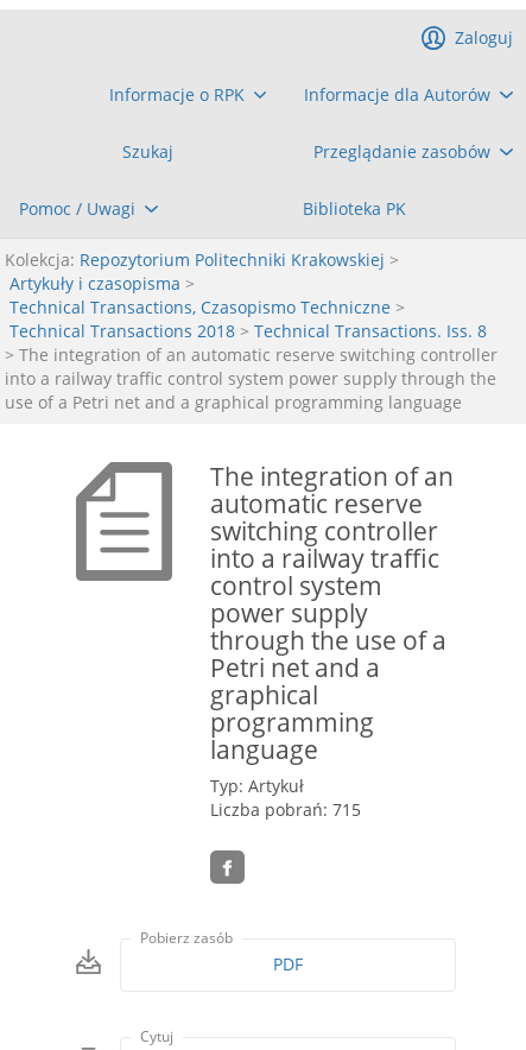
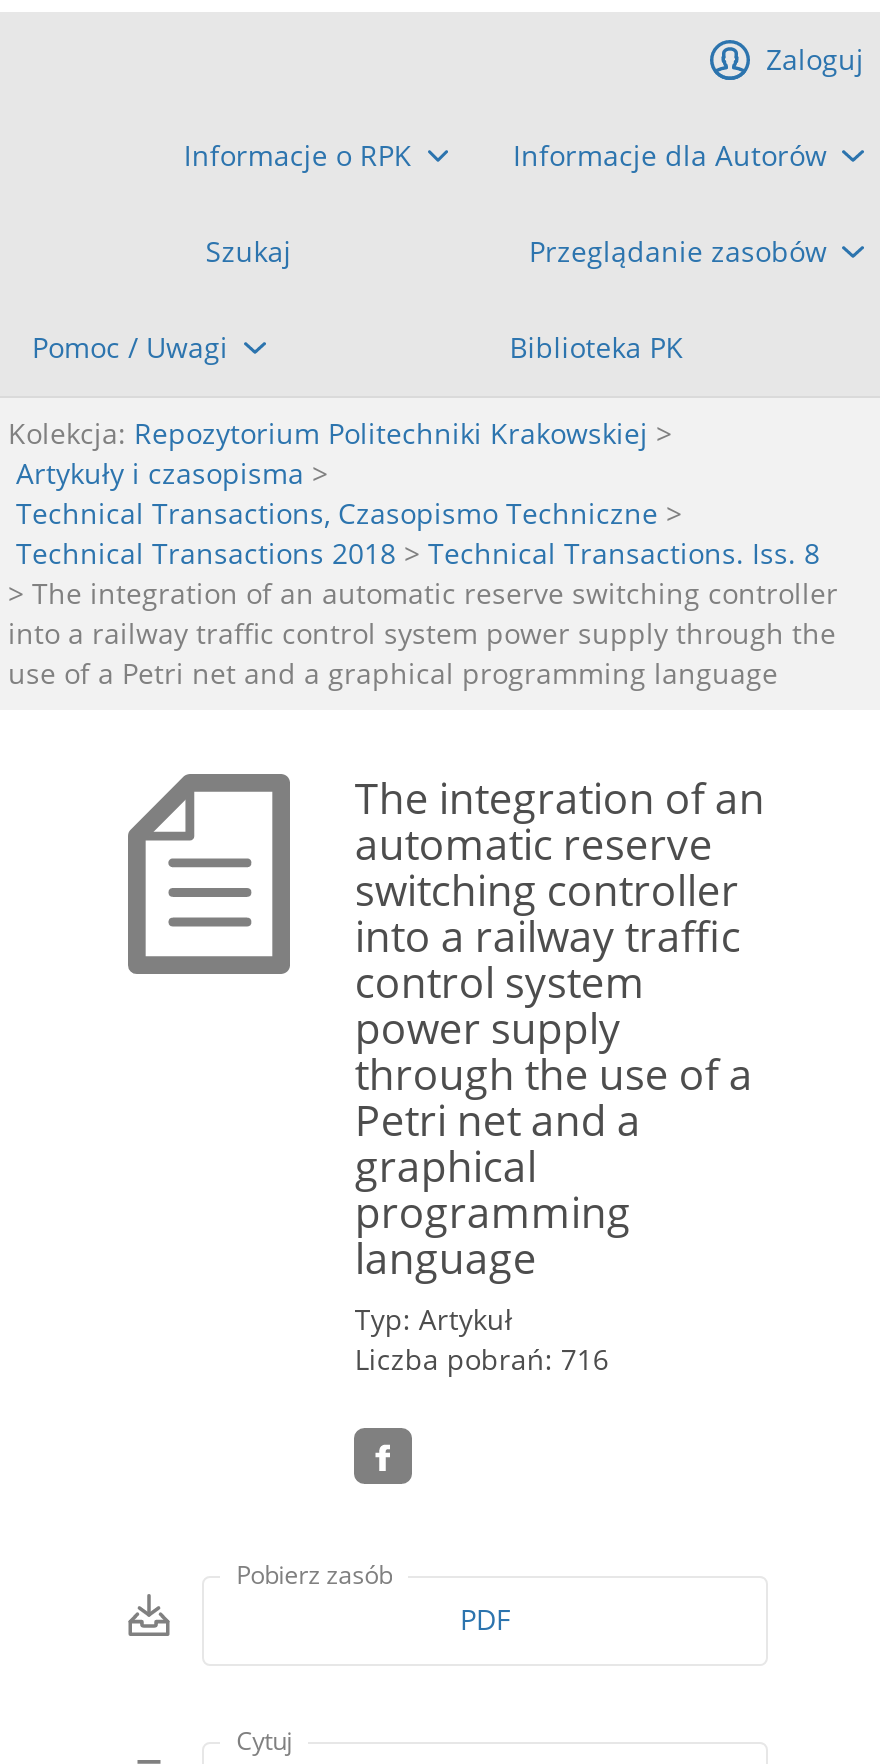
[211,798,361,821] Liczba pobrań: 715 -> [355,1340,609,1378] Liczba pobrań: 716

